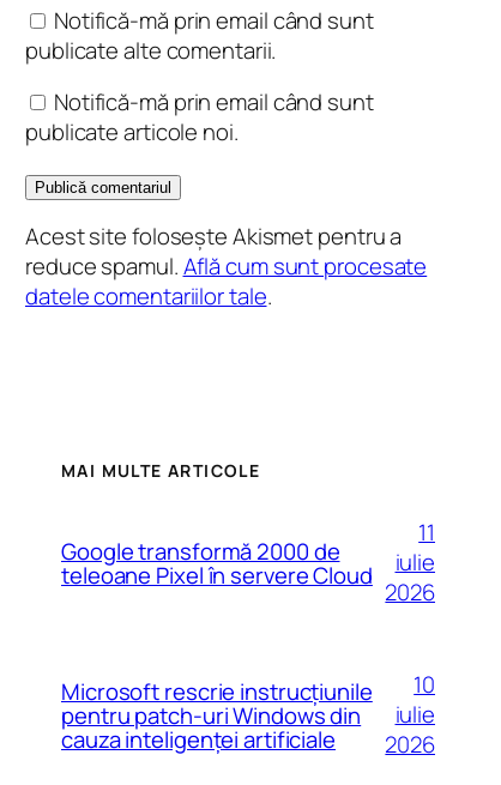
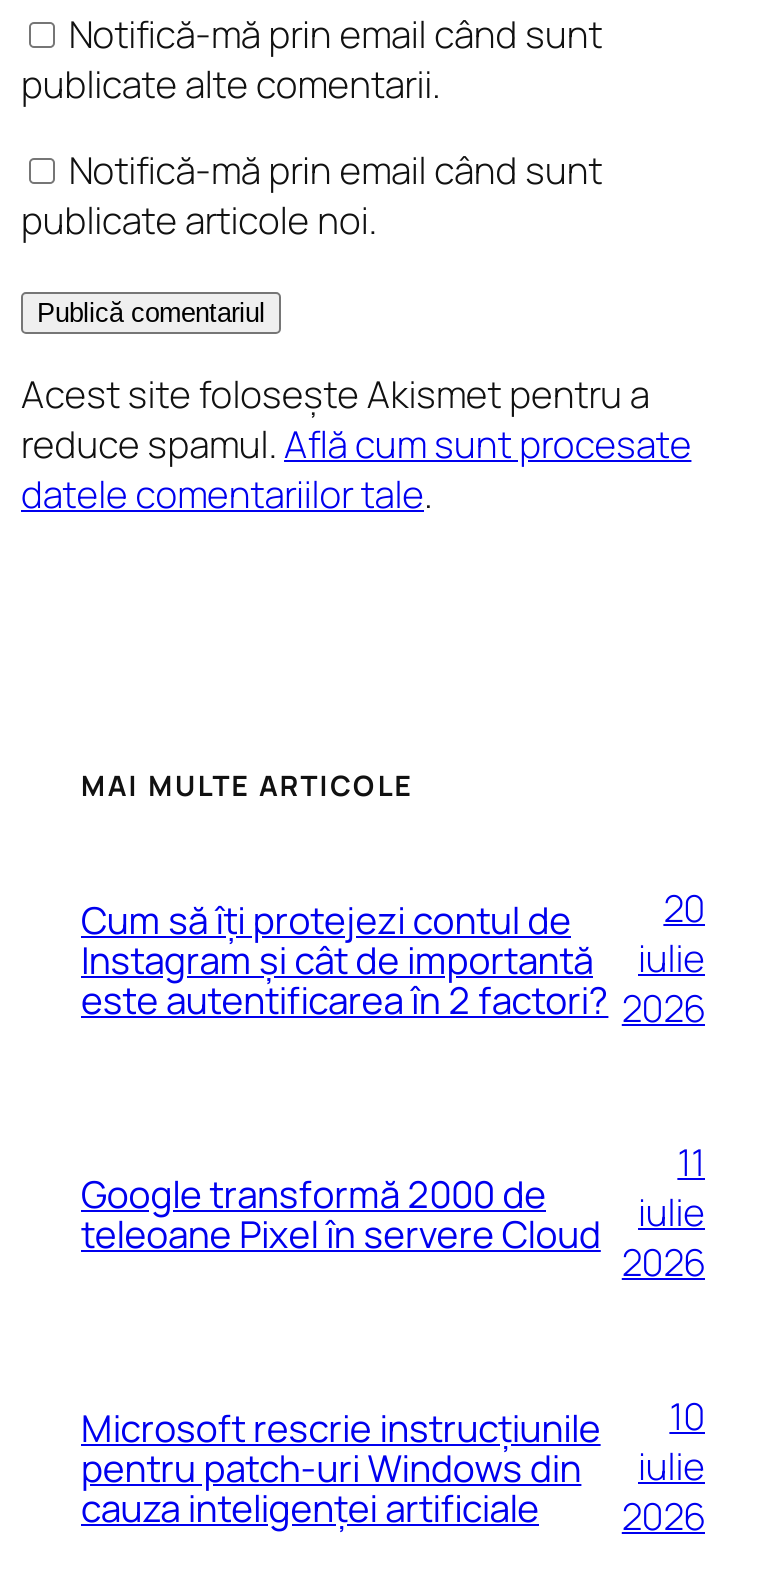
none -> [81,893,608,1025] Cum să îți protejezi contul de | Instagram și cât de importantă | este autentificarea în 2 factori?
none -> [622,882,705,1034] 20 | iulie | 2026

